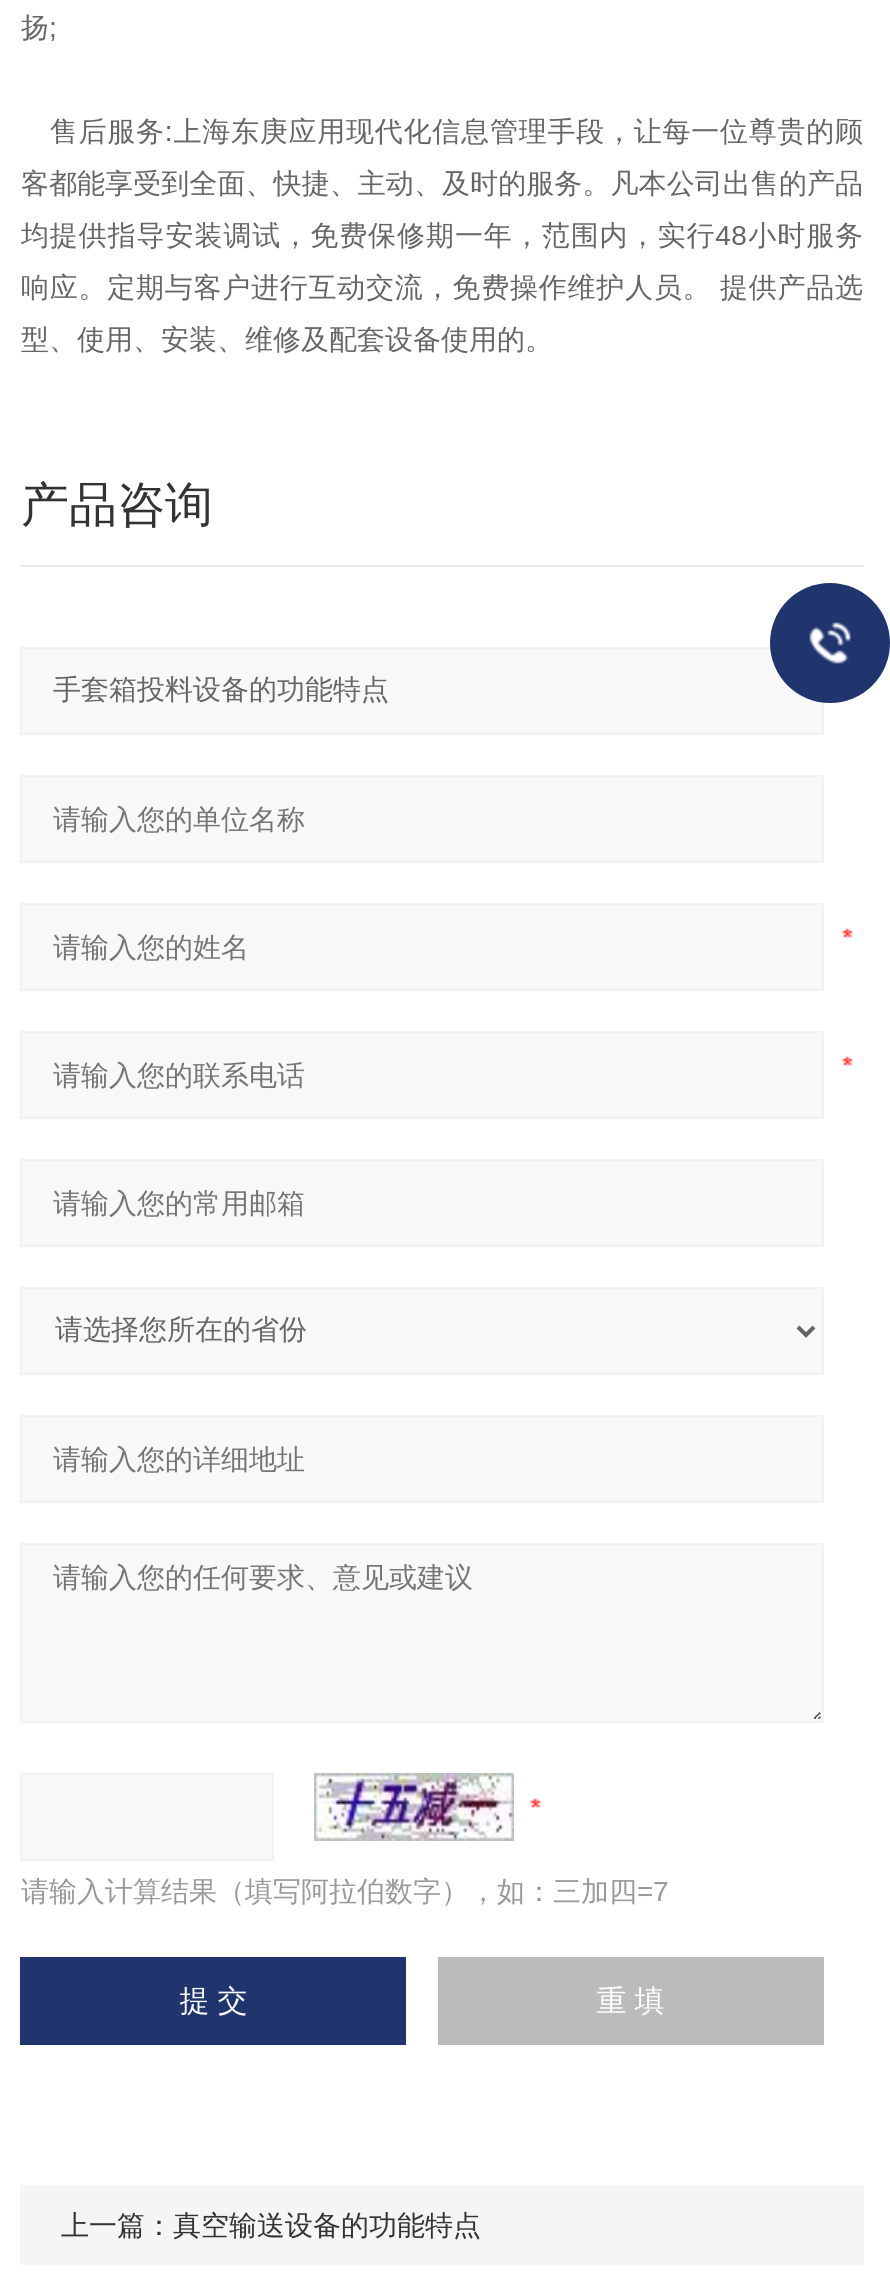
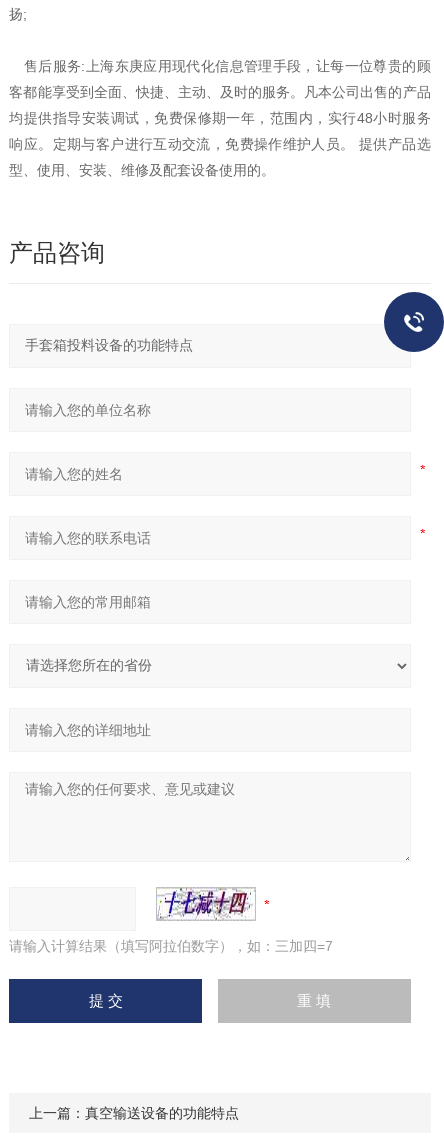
[320,1775,512,1839] [image] -> [159,888,251,920] [image]

